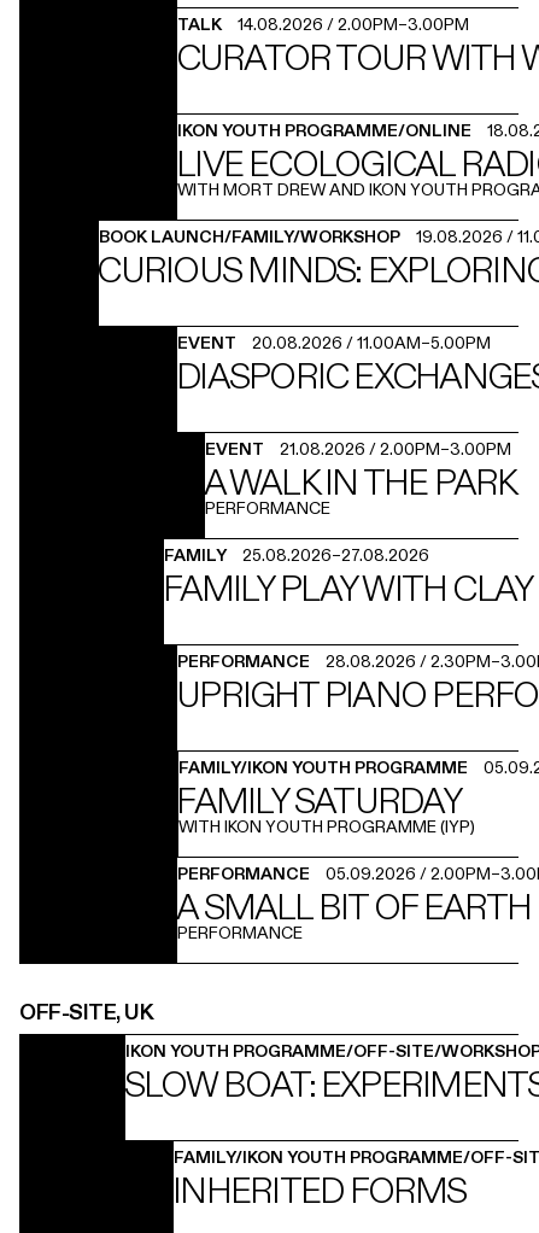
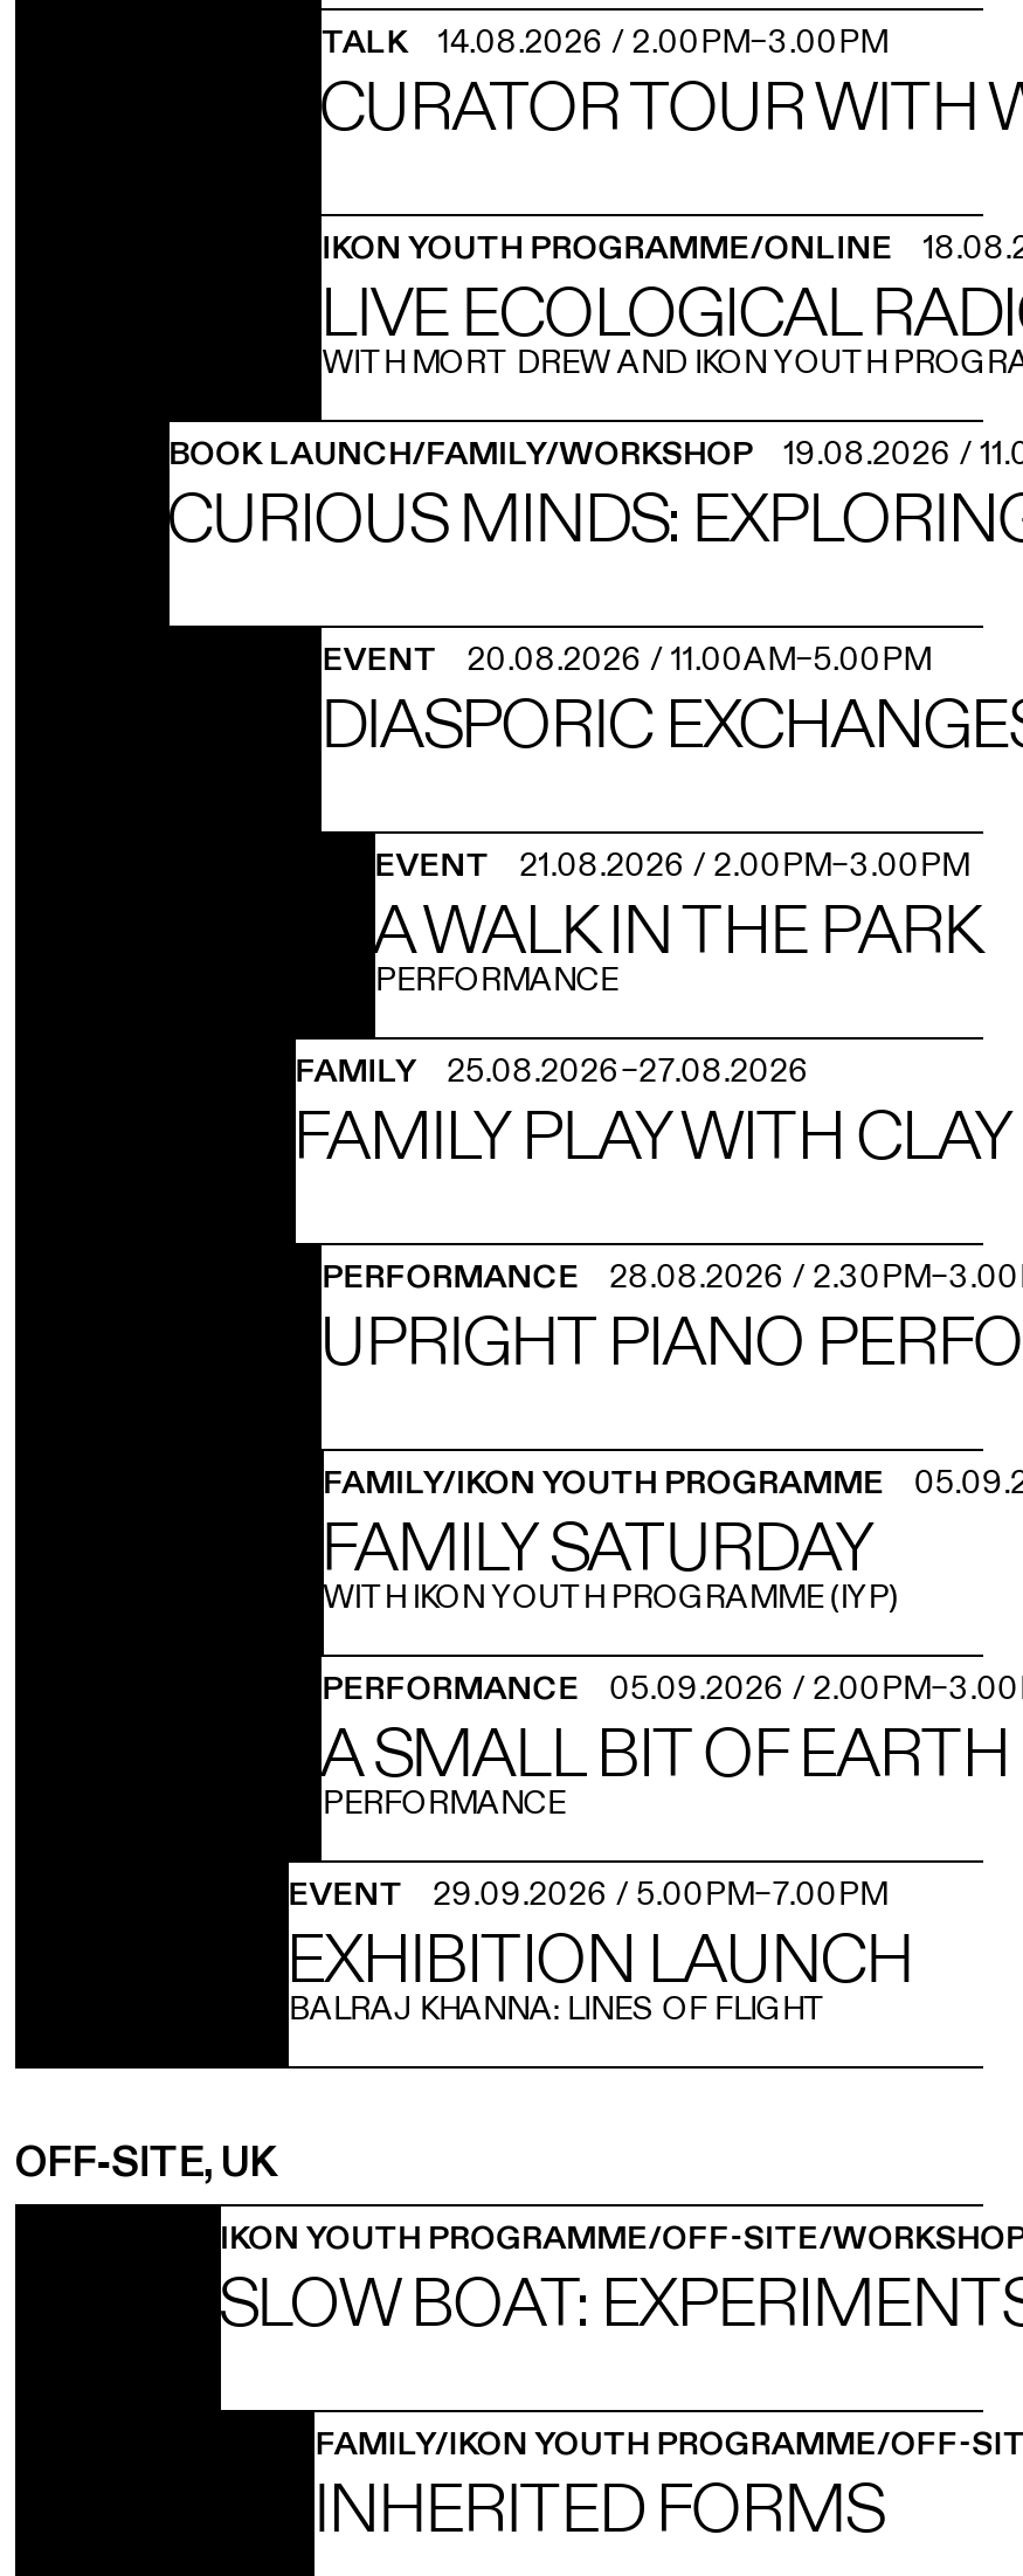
none -> [285,1874,912,2030] EVENT | 29.09.2026 / 5.00PM–7.00PM | EXHIBITION LAUNCH | BALRAJ KHANNA: LINES OF FLIGHT

